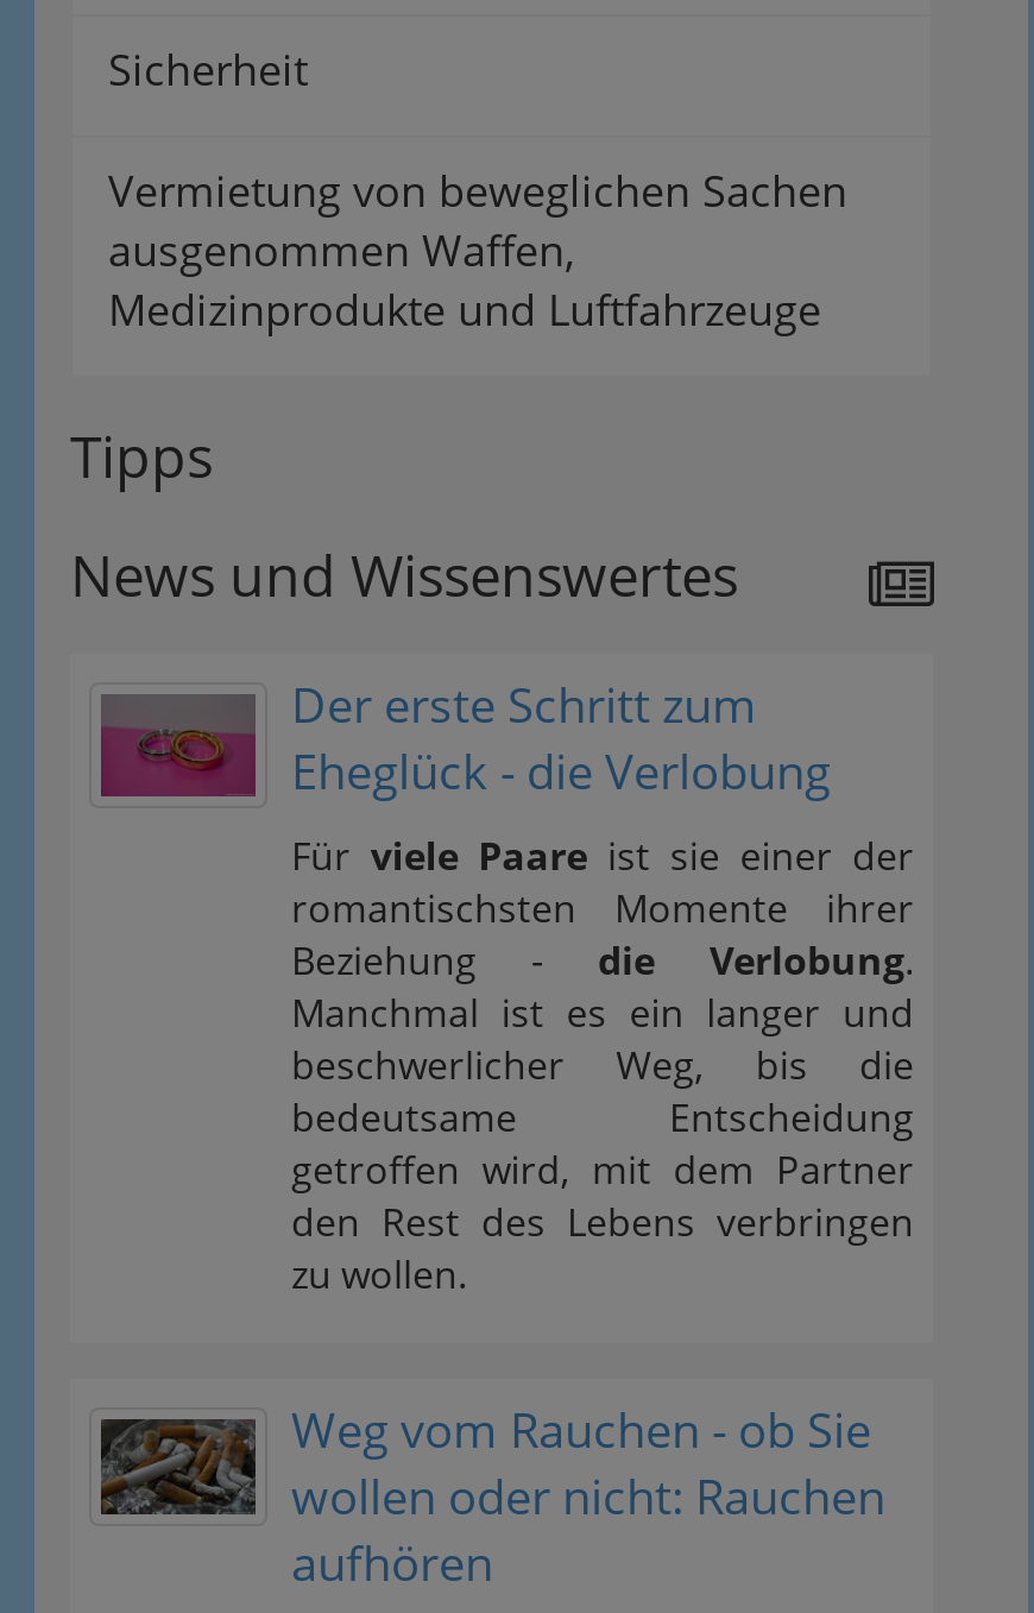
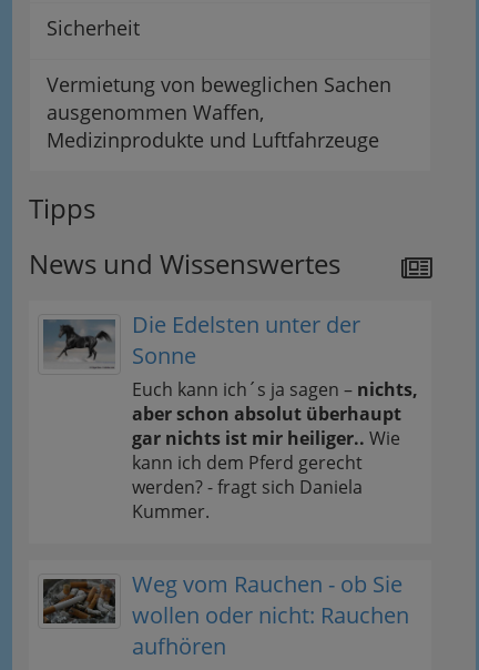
[99,672,914,1300] [image] | Der erste Schritt zum | Eheglück - die Verlobung | Für viele Paare ist sie einer der | romantischsten Momente ihrer | Beziehung - die Verlobung. | Manchmal ist es ein langer und | beschwerlicher Weg, bis die | bedeutsame Entscheidung | getroffen wird, mit dem Partner | den Rest des Lebens verbringen | zu wollen. -> [42,309,418,523] [image] | Die Edelsten unter der | Sonne | Euch kann ich´s ja sagen – nichts, | aber schon absolut überhaupt | gar nichts ist mir heiliger.. Wie | kann ich dem Pferd gerecht | werden? - fragt sich Daniela | Kummer.

